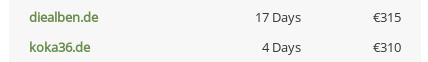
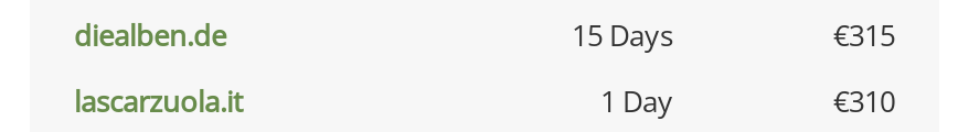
[254,8,300,26] 17 Days -> [572,15,673,55] 15 Days
[29,38,300,56] koka36.de | 4 Days -> [74,81,673,121] lascarzuola.it | 1 Day

